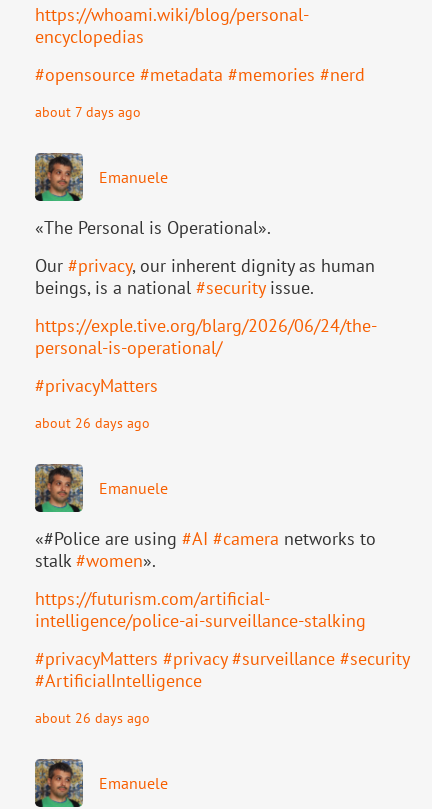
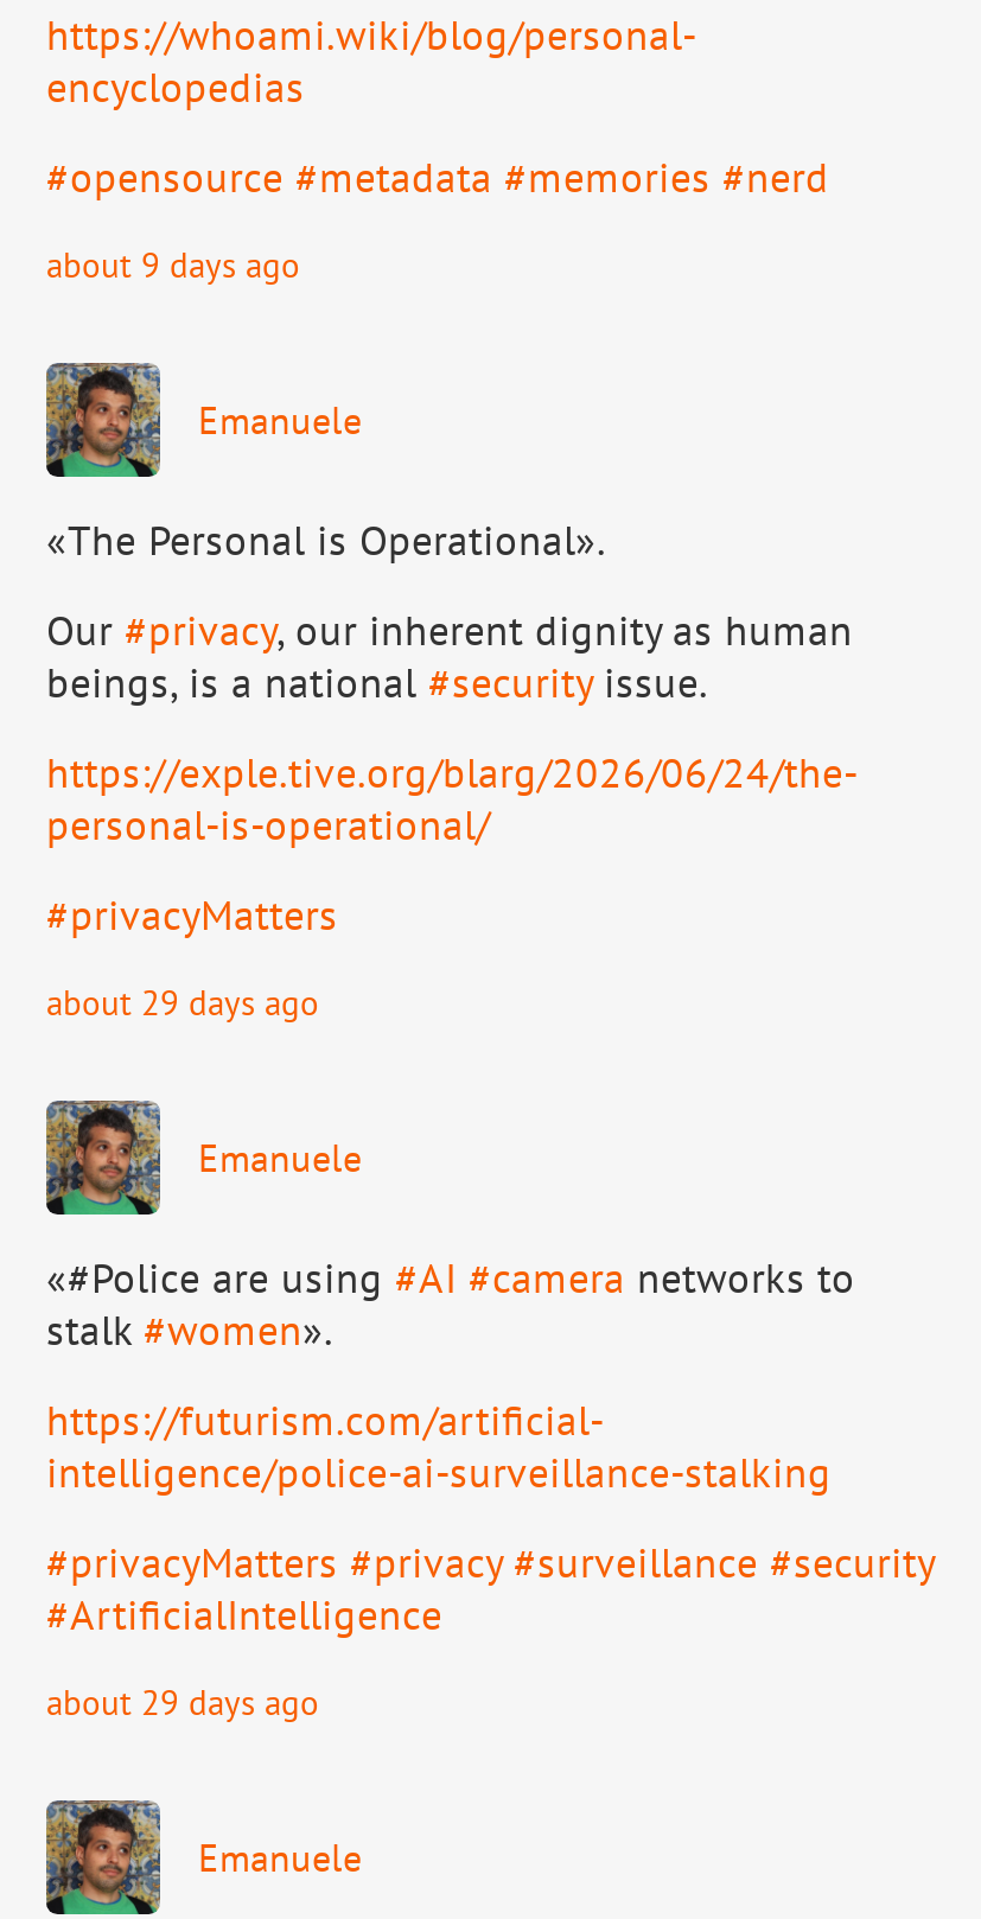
[35,102,141,121] about 7 days ago -> [46,242,300,287] about 9 days ago
[35,413,150,432] about 26 days ago -> [46,980,319,1025] about 29 days ago
[35,708,150,727] about 26 days ago -> [46,1680,319,1725] about 29 days ago

